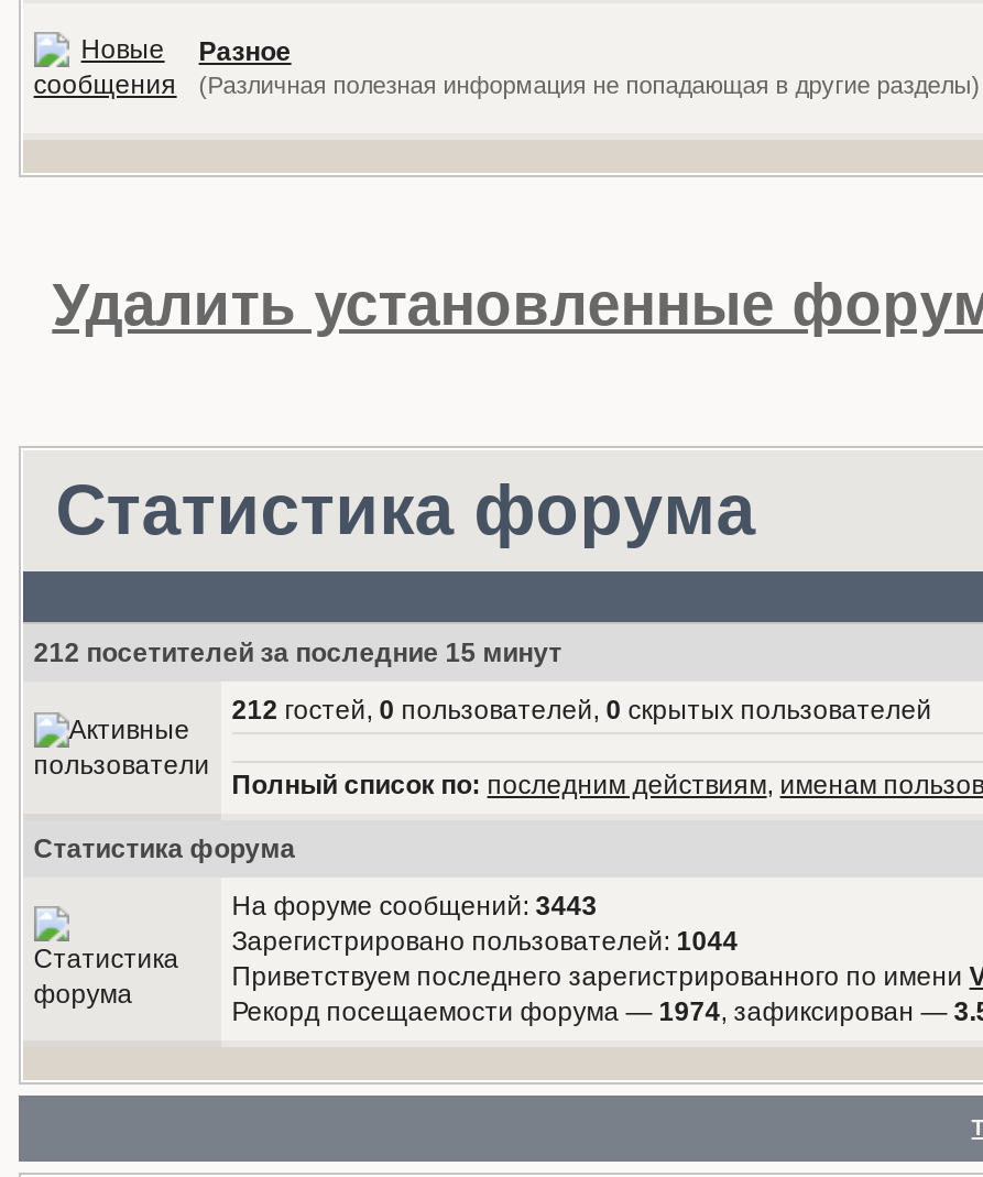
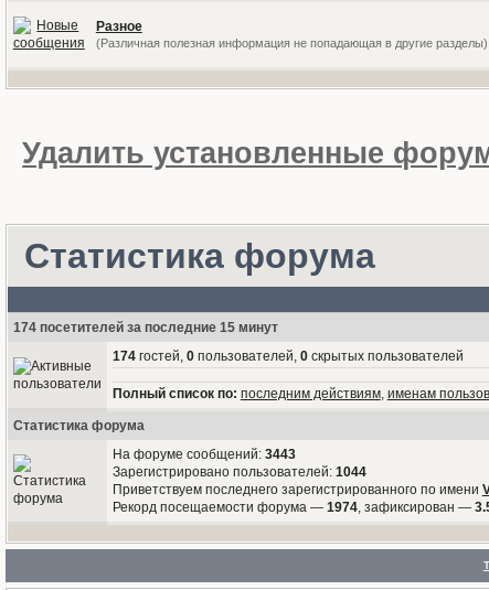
[34,637,562,668] 212 посетителей за последние 15 минут -> [13,320,278,335] 174 посетителей за последние 15 минут
[232,695,932,726] 212 гостей, 0 пользователей, 0 скрытых пользователей -> [112,348,463,364] 174 гостей, 0 пользователей, 0 скрытых пользователей

